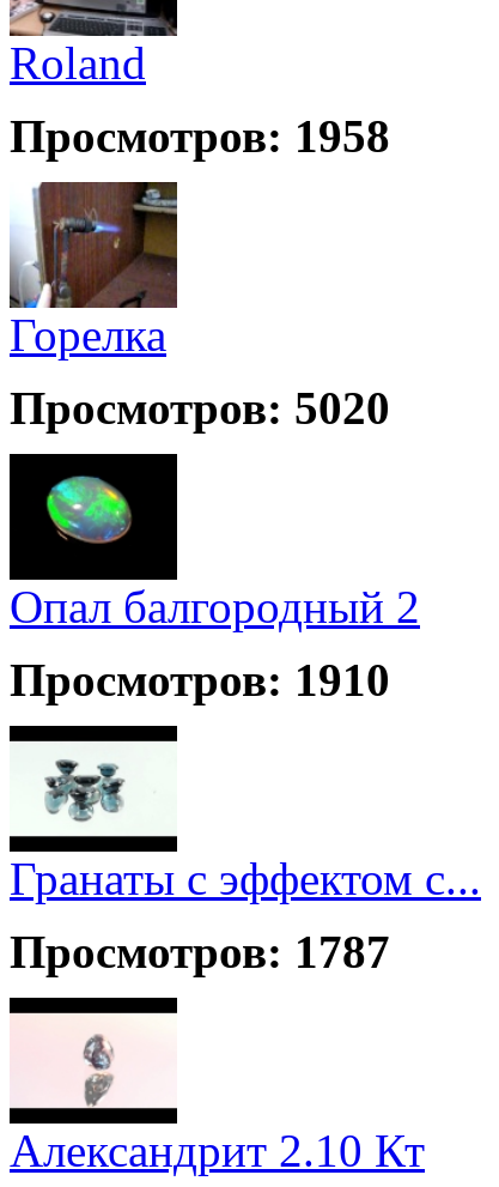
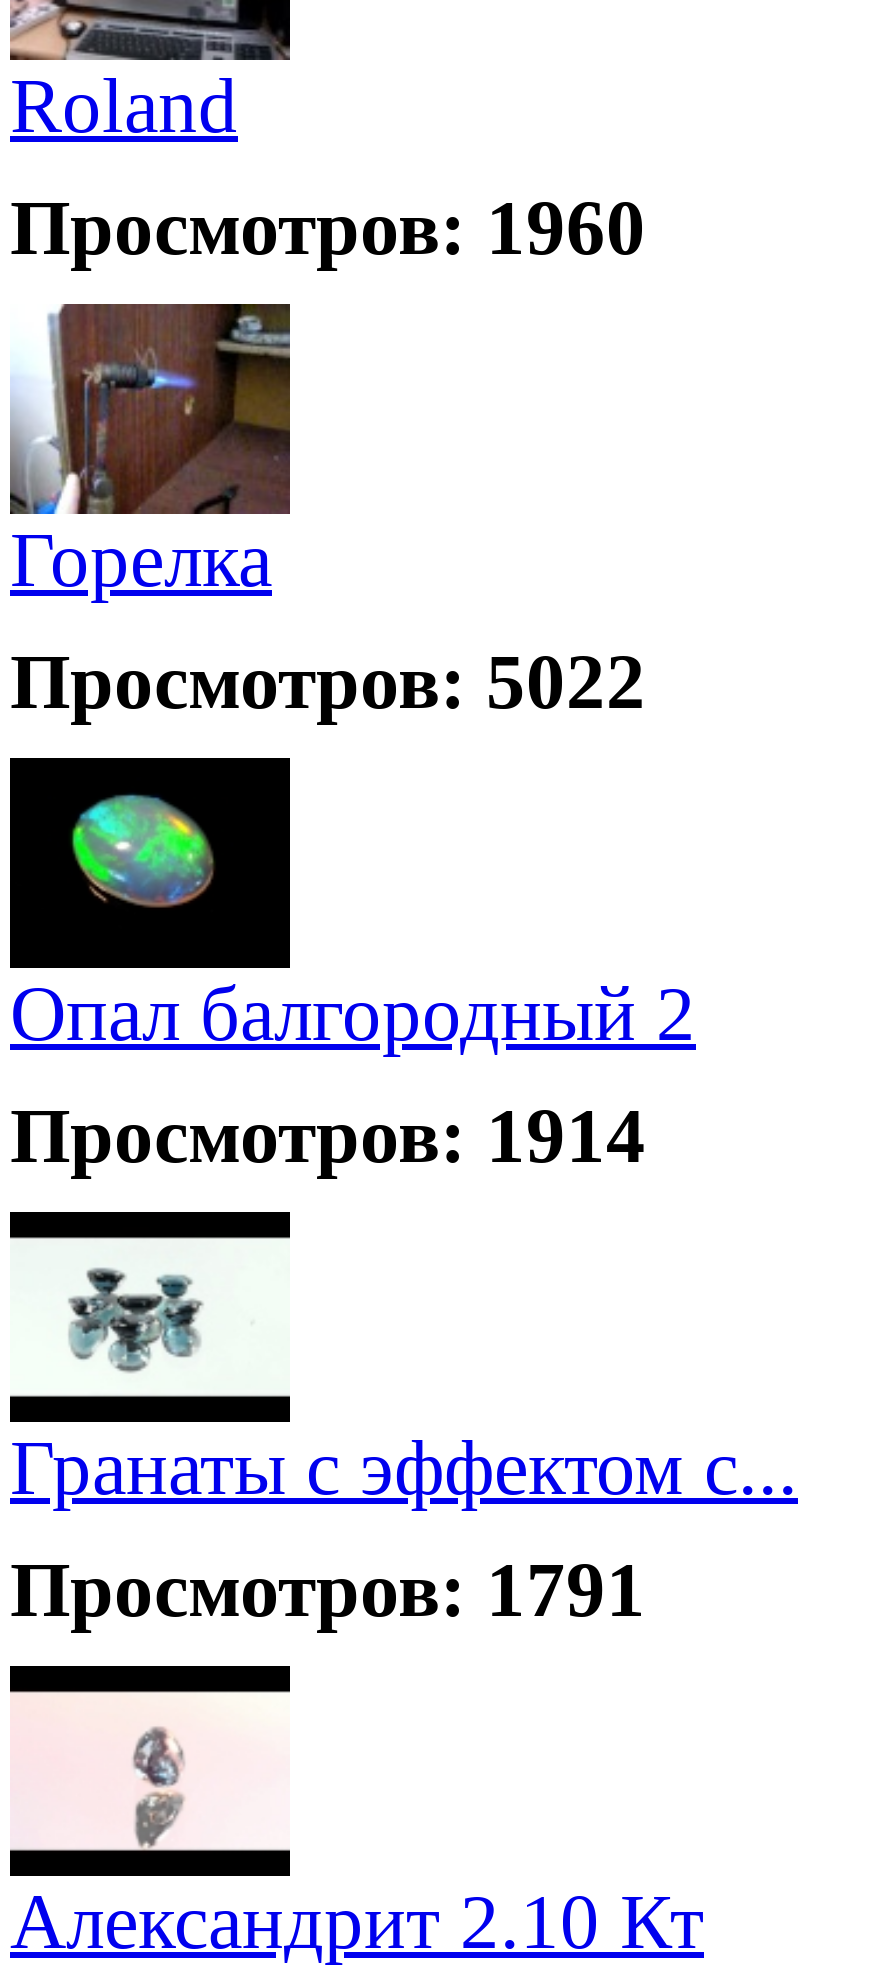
[10,110,390,162] Просмотров: 1958 -> [10,184,646,270] Просмотров: 1960
[10,382,390,433] Просмотров: 5020 -> [10,638,646,724] Просмотров: 5022
[10,654,390,705] Просмотров: 1910 -> [10,1092,646,1178] Просмотров: 1914
[10,926,390,977] Просмотров: 1787 -> [10,1546,646,1632] Просмотров: 1791

